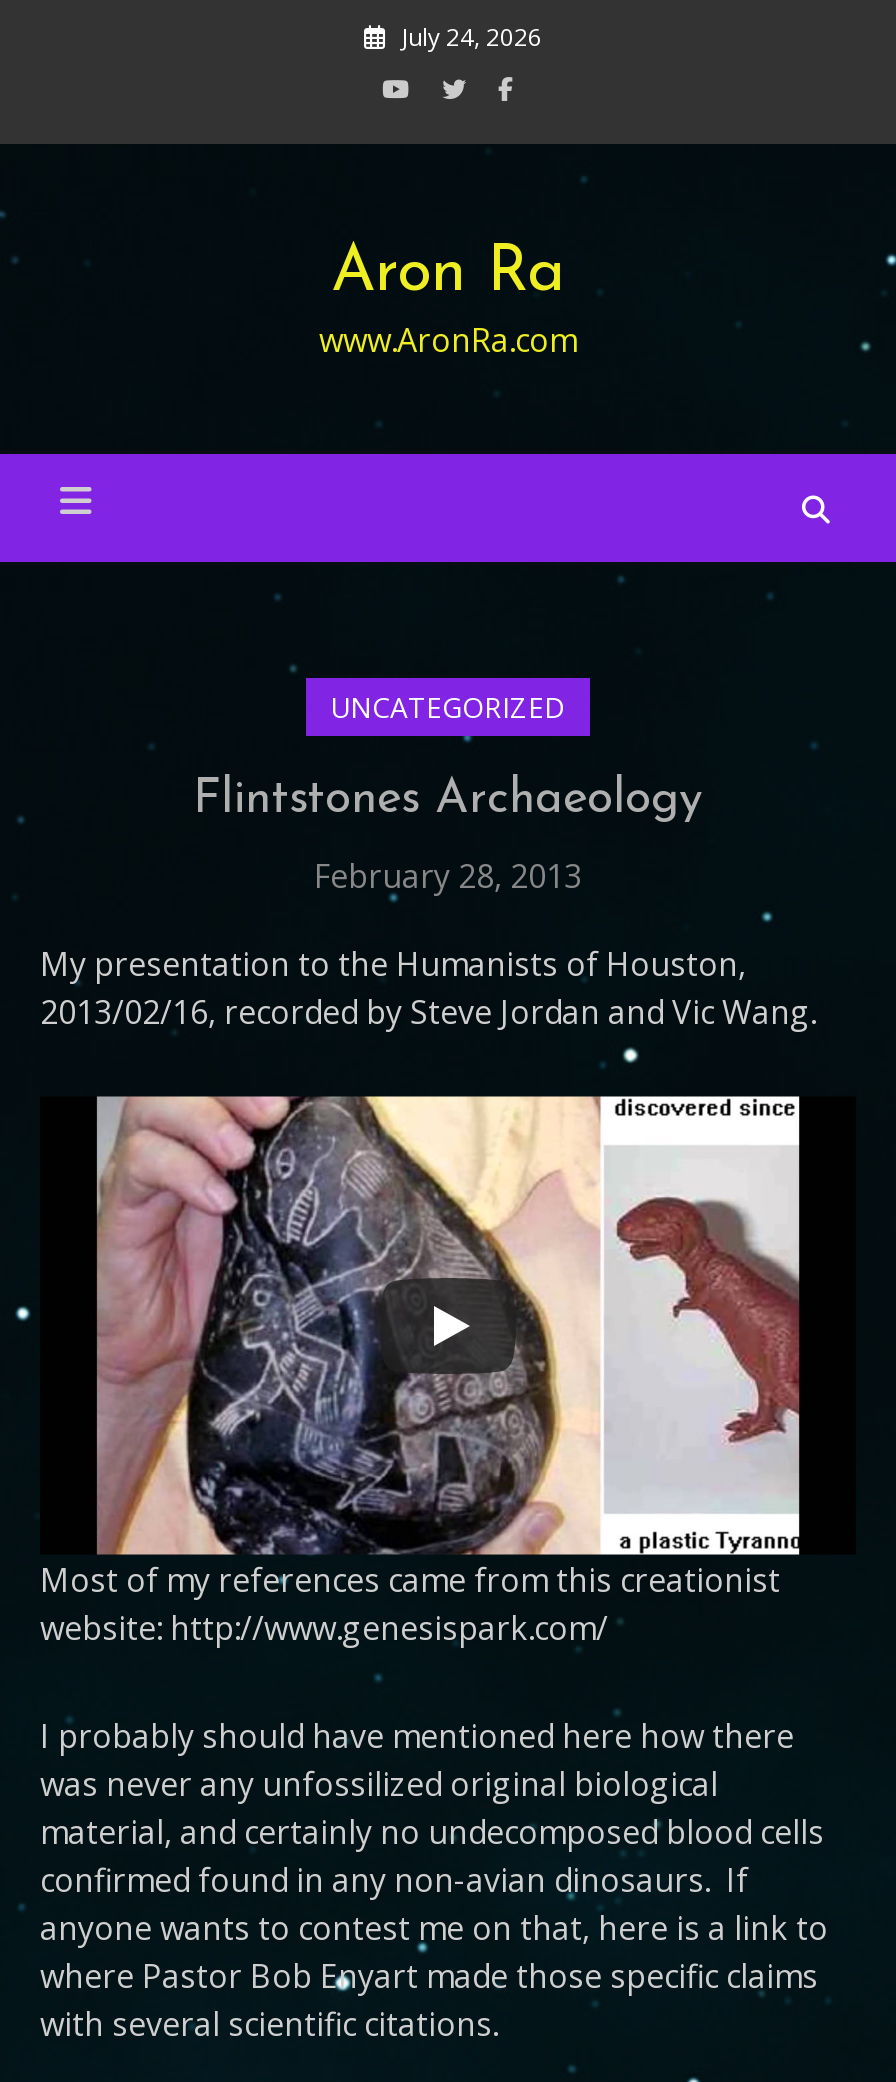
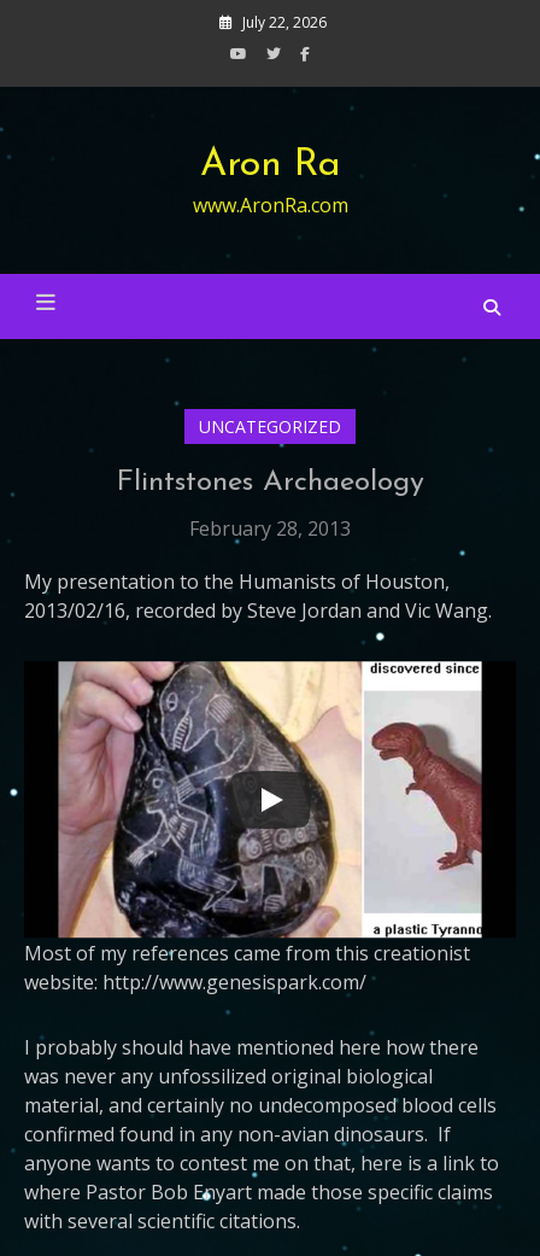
[396,20,542,54] July 24, 2026 -> [239,12,327,33] July 22, 2026

